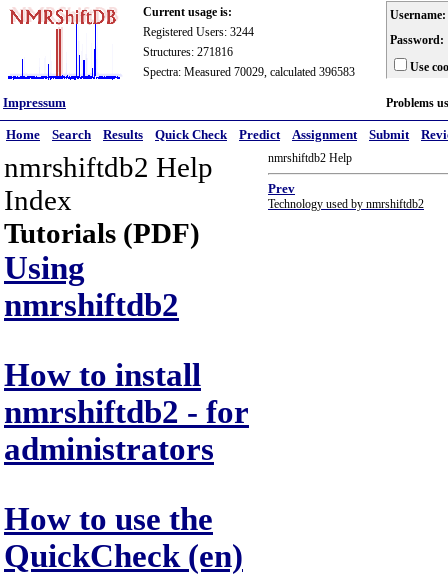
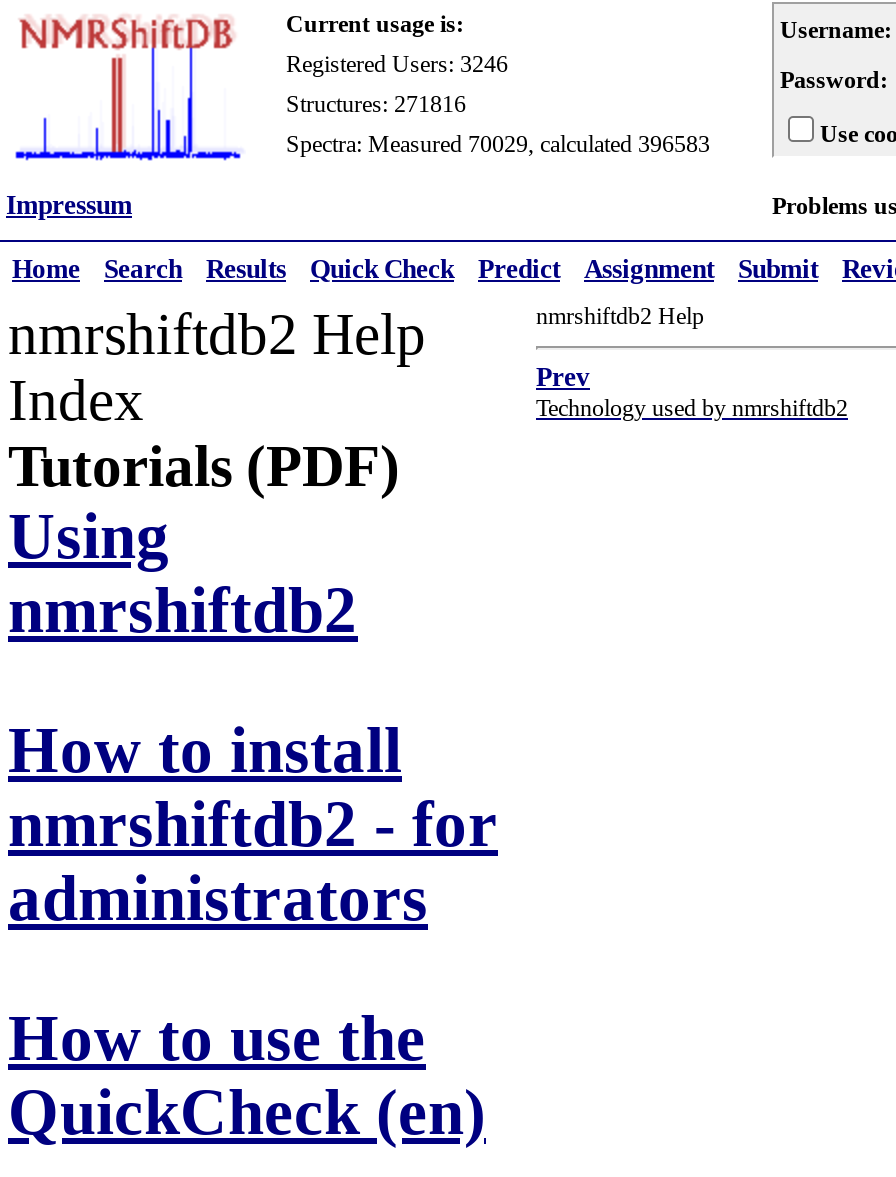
[143,25,254,39] Registered Users: 3244 -> [286,50,508,78] Registered Users: 3246

